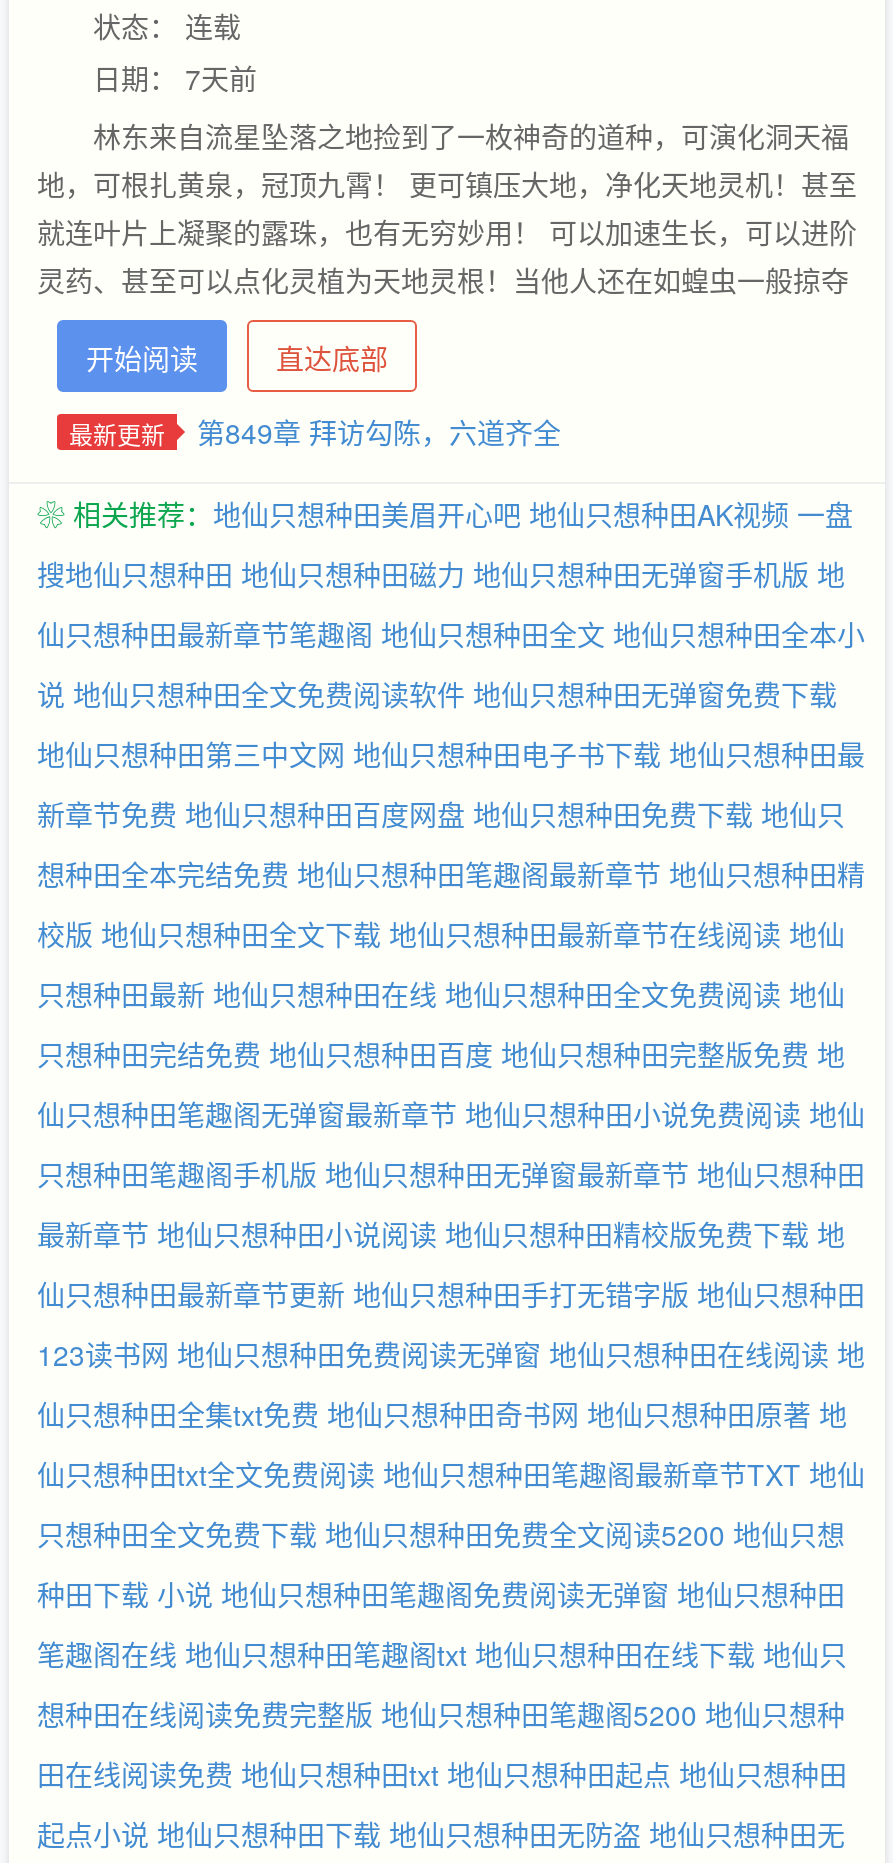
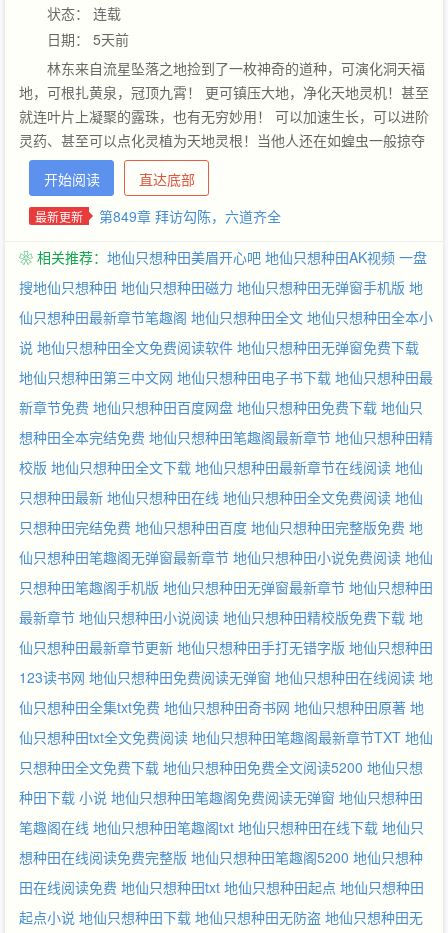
[93,58,257,98] 日期： 7天前 -> [47,29,129,49] 日期： 5天前

